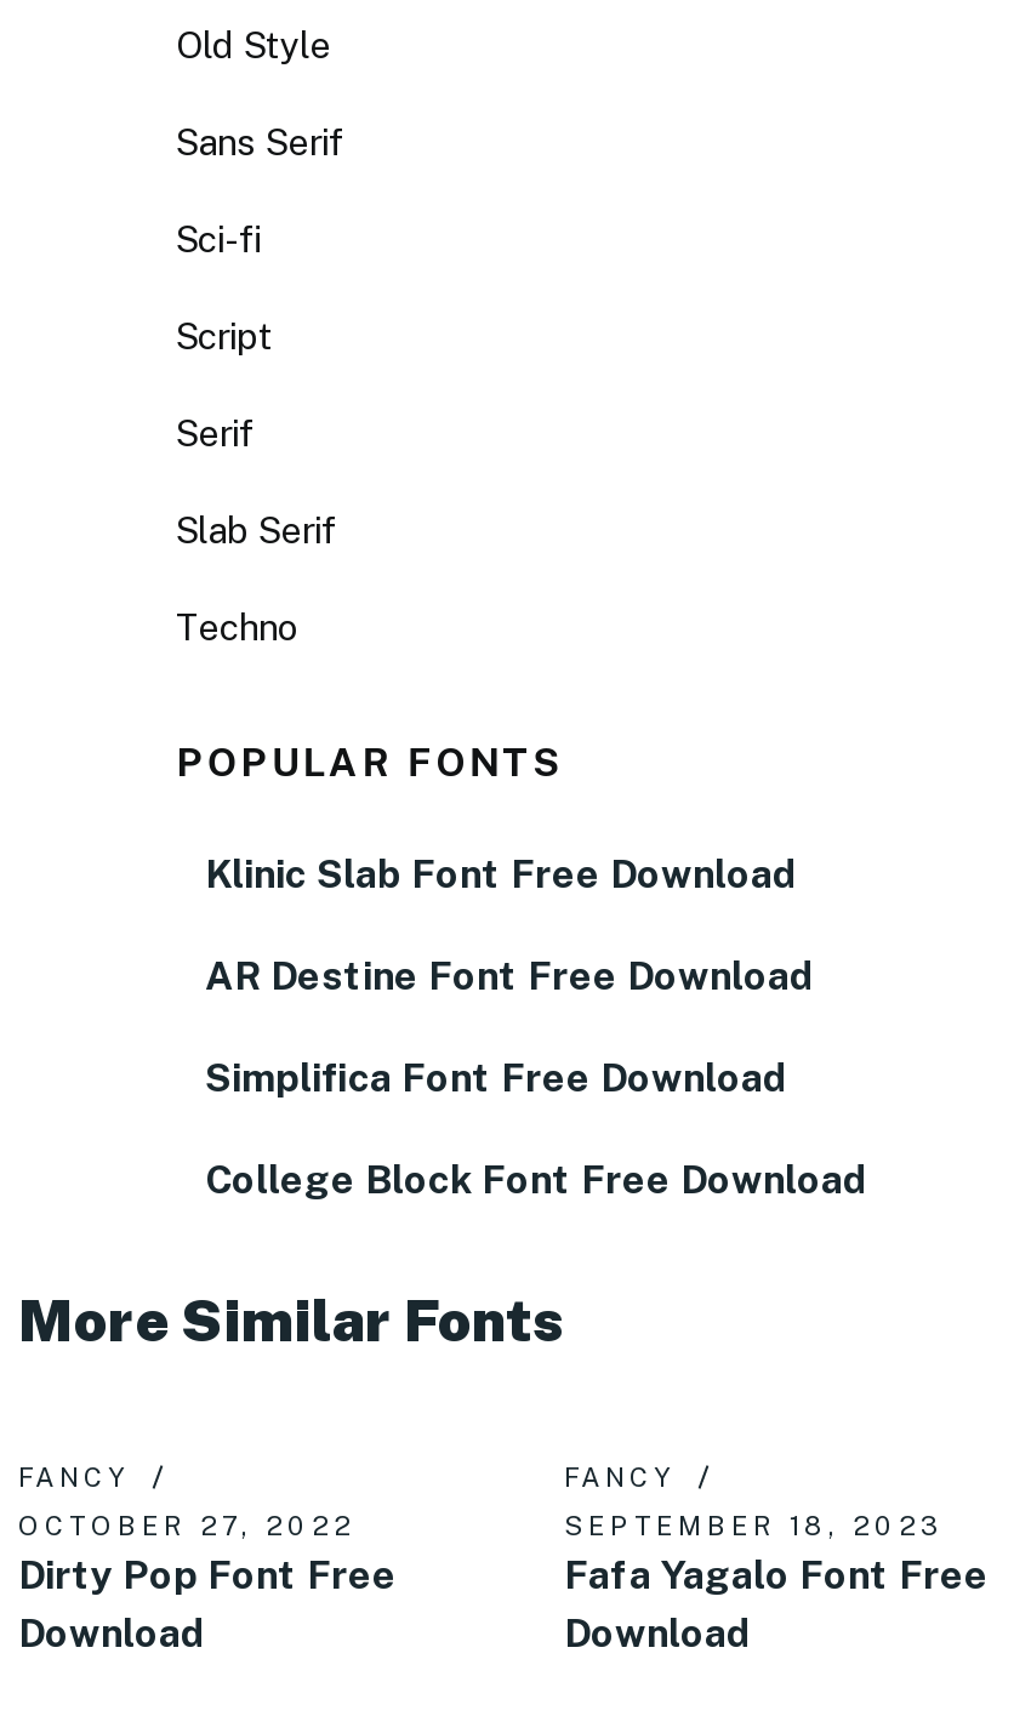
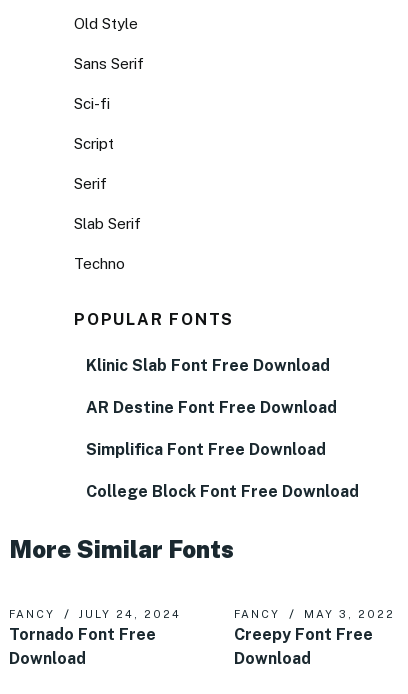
[18,1512,397,1600] OCTOBER 27, 2022 | Dirty Pop Font Free -> [9,608,181,644] JULY 24, 2024 | Tornado Font Free
[564,1512,989,1600] SEPTEMBER 18, 2023 | Fafa Yagalo Font Free -> [234,608,395,644] MAY 3, 2022 | Creepy Font Free

